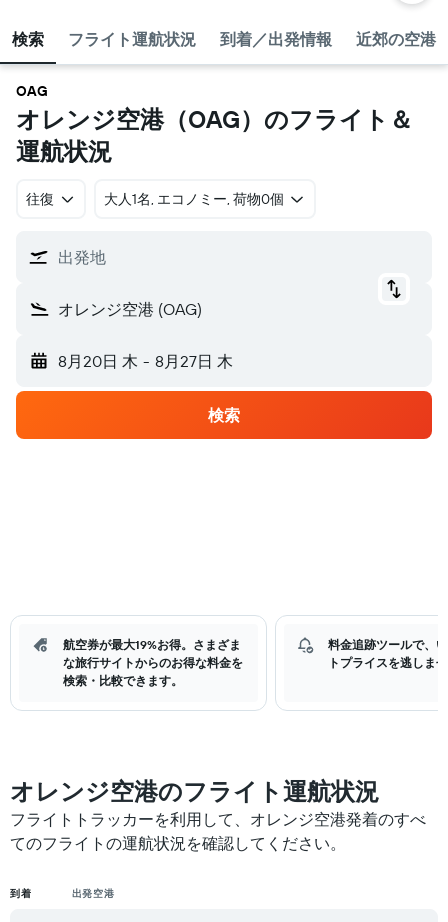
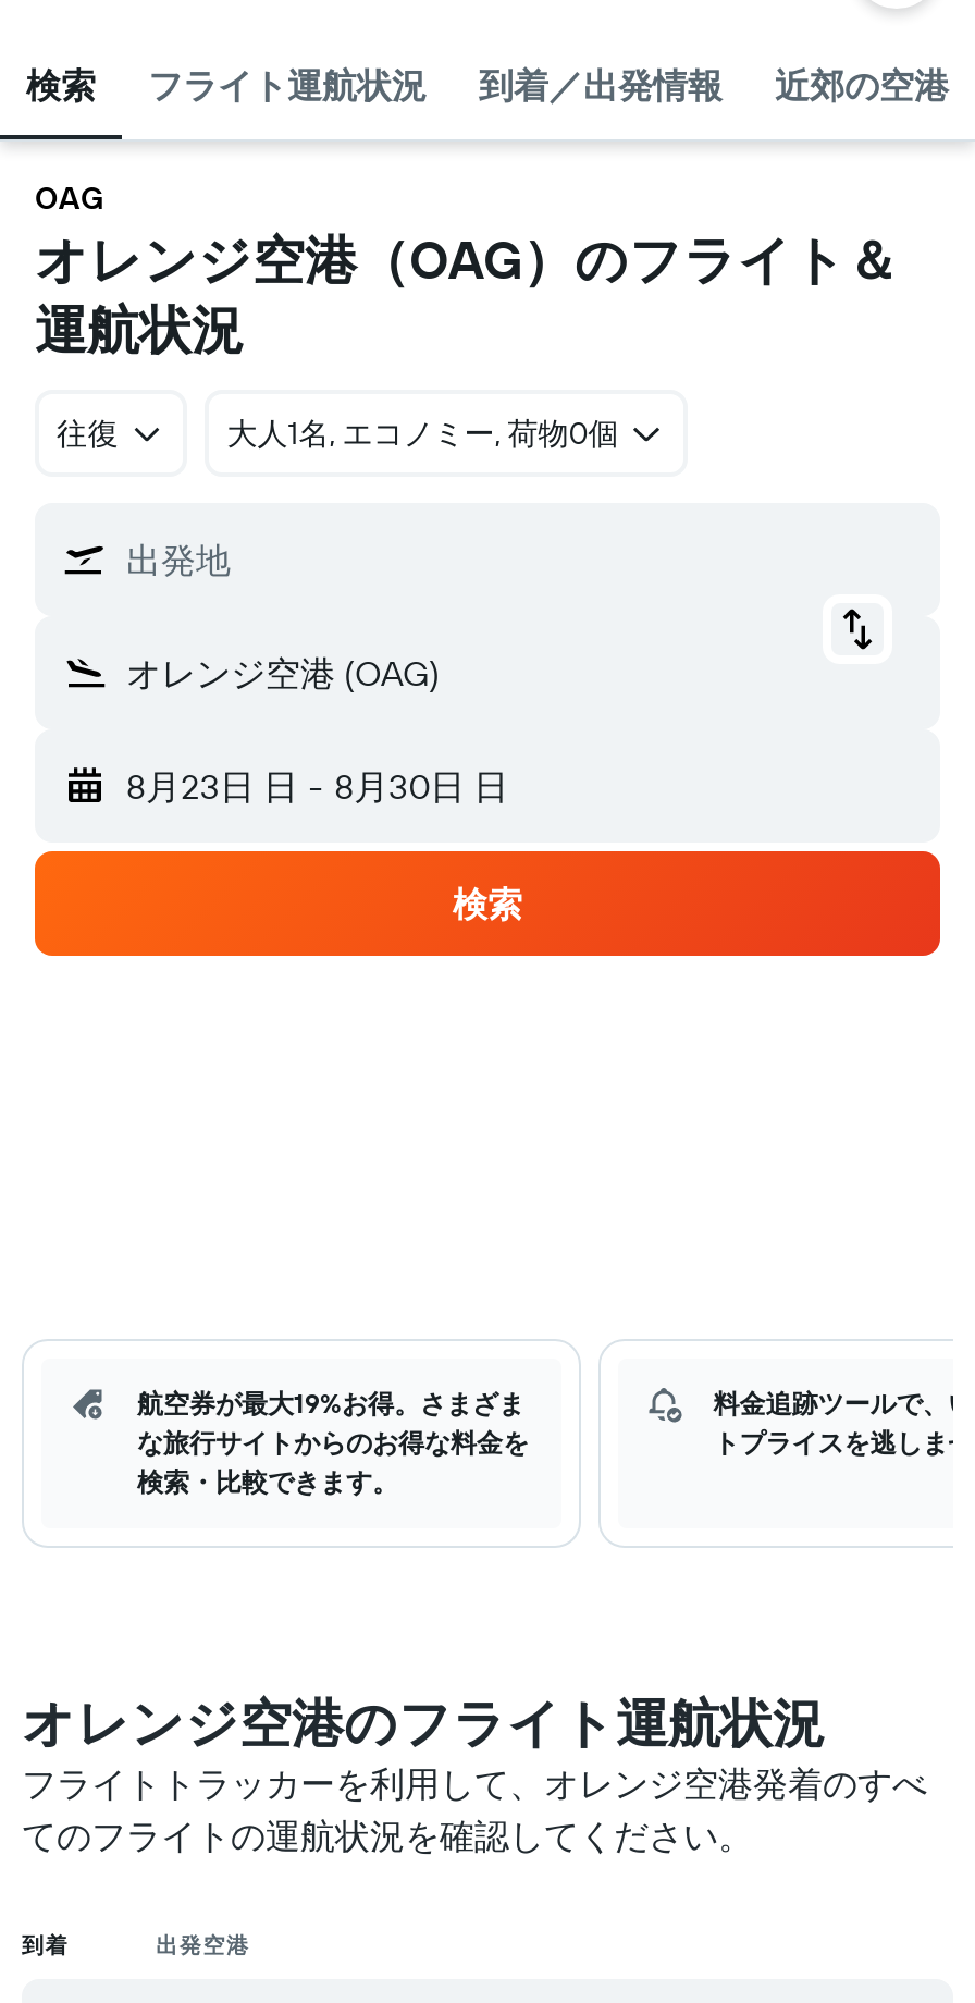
[58,351,233,371] 8月20日 木 - 8月27日 木 -> [126,764,508,808] 8月23日 日 - 8月30日 日

